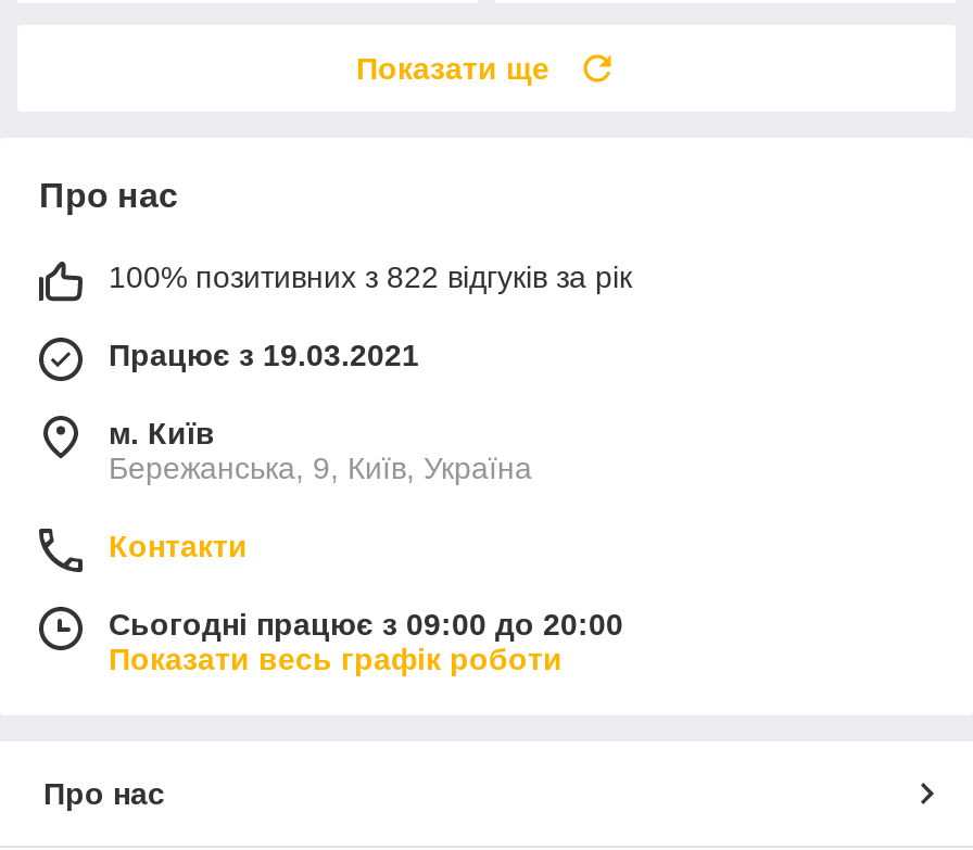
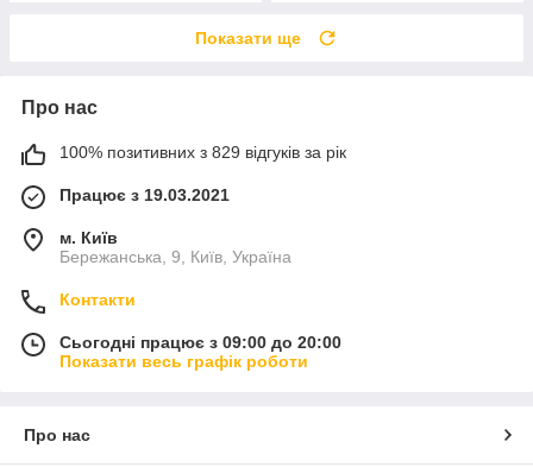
[109,259,632,294] 100% позитивних з 822 відгуків за рік -> [59,142,346,161] 100% позитивних з 829 відгуків за рік

